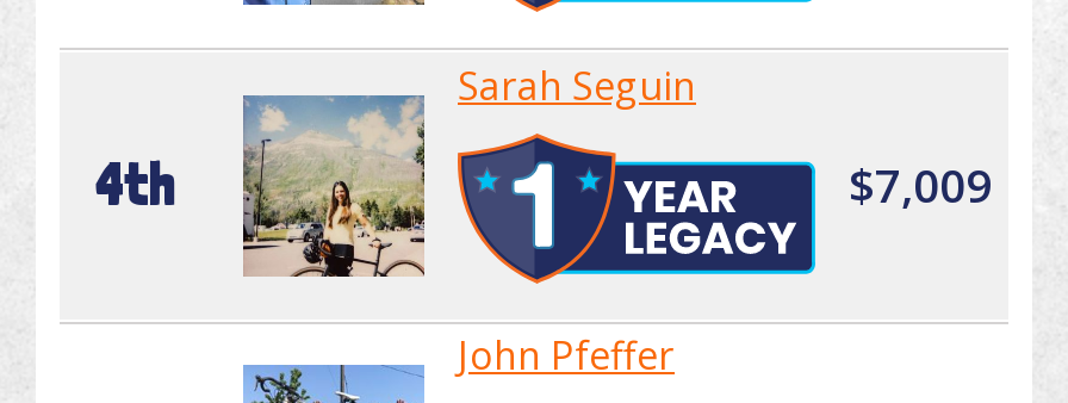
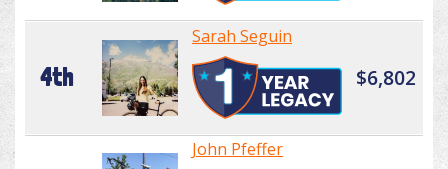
[849,153,992,217] $7,009 -> [356,64,416,91] $6,802

